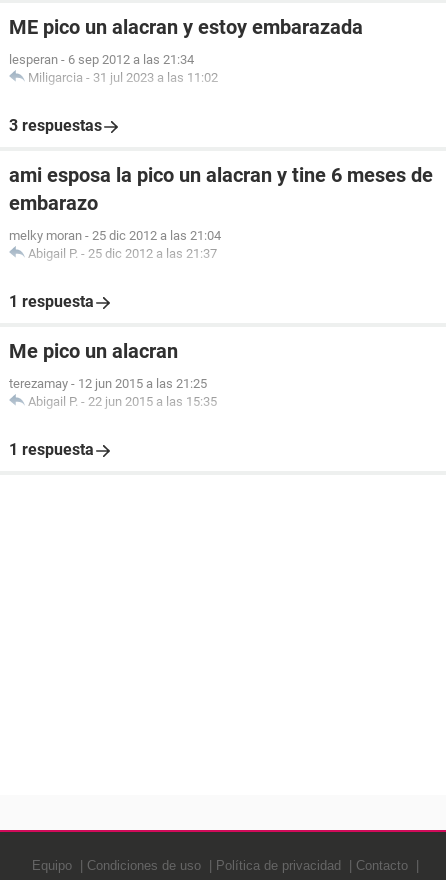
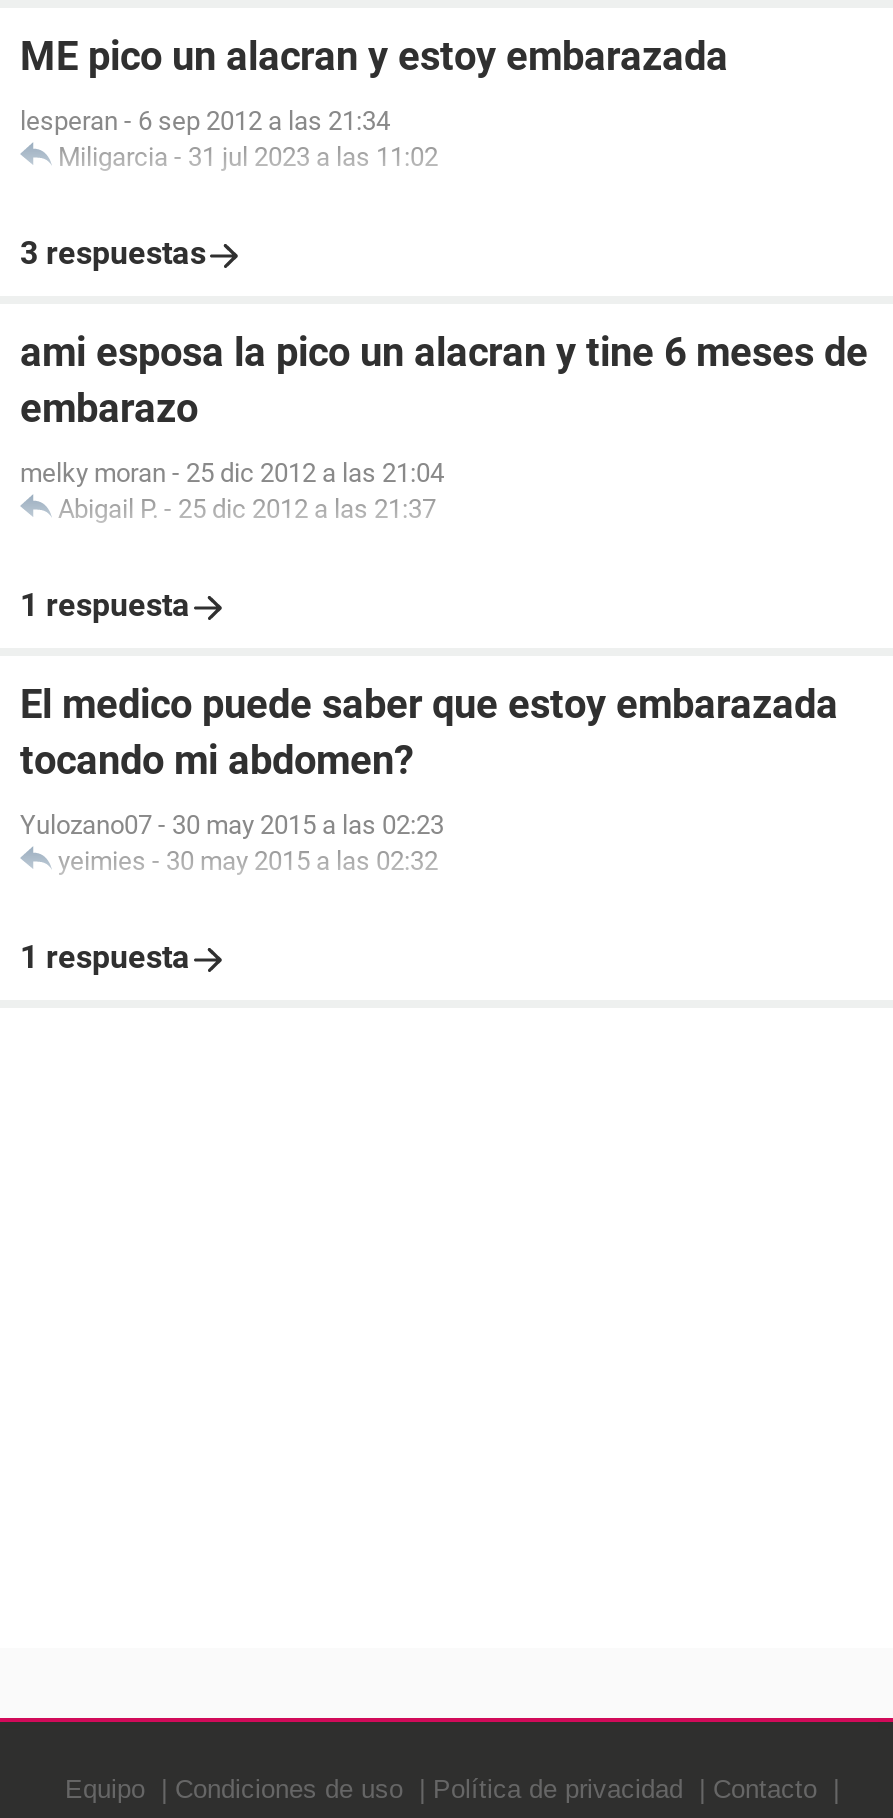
[9,339,178,363] Me pico un alacran -> [20,680,838,784] El medico puede saber que estoy embarazada | tocando mi abdomen?
[9,376,217,409] terezamay - 12 jun 2015 a las 21:25 | Abigail P. - 22 jun 2015 a las 15:35 -> [20,810,444,876] Yulozano07 - 30 may 2015 a las 02:23 | yeimies - 30 may 2015 a las 02:32

